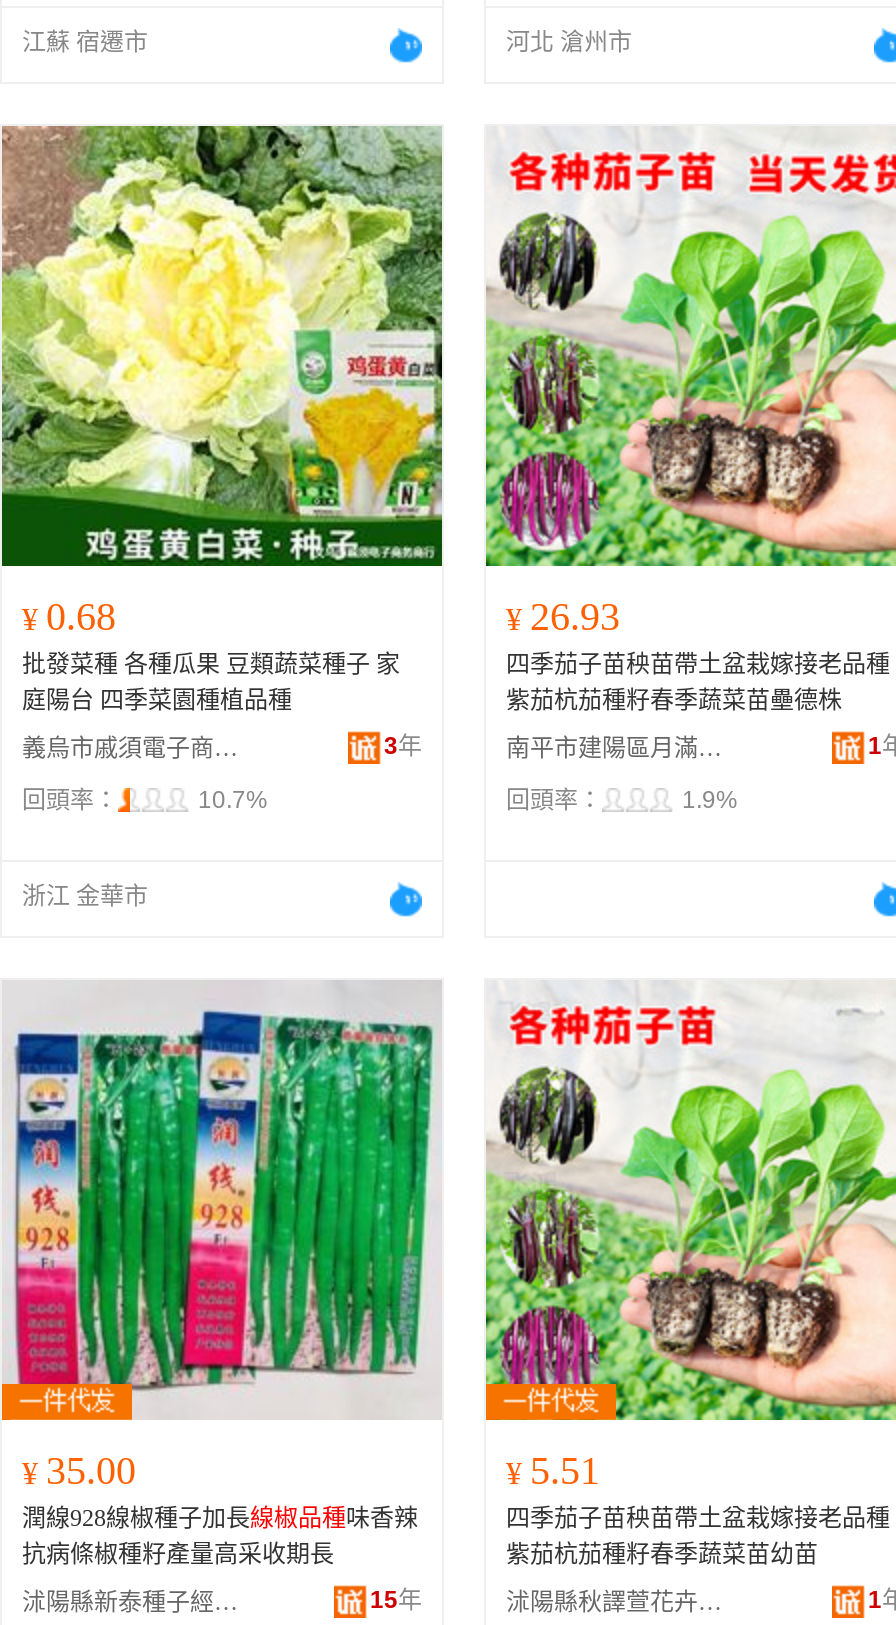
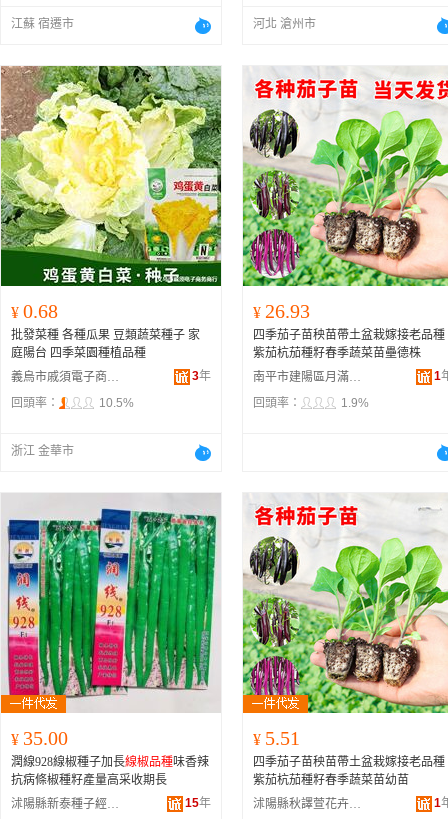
[198,786,268,814] 10.7% -> [99,396,134,410] 10.5%

